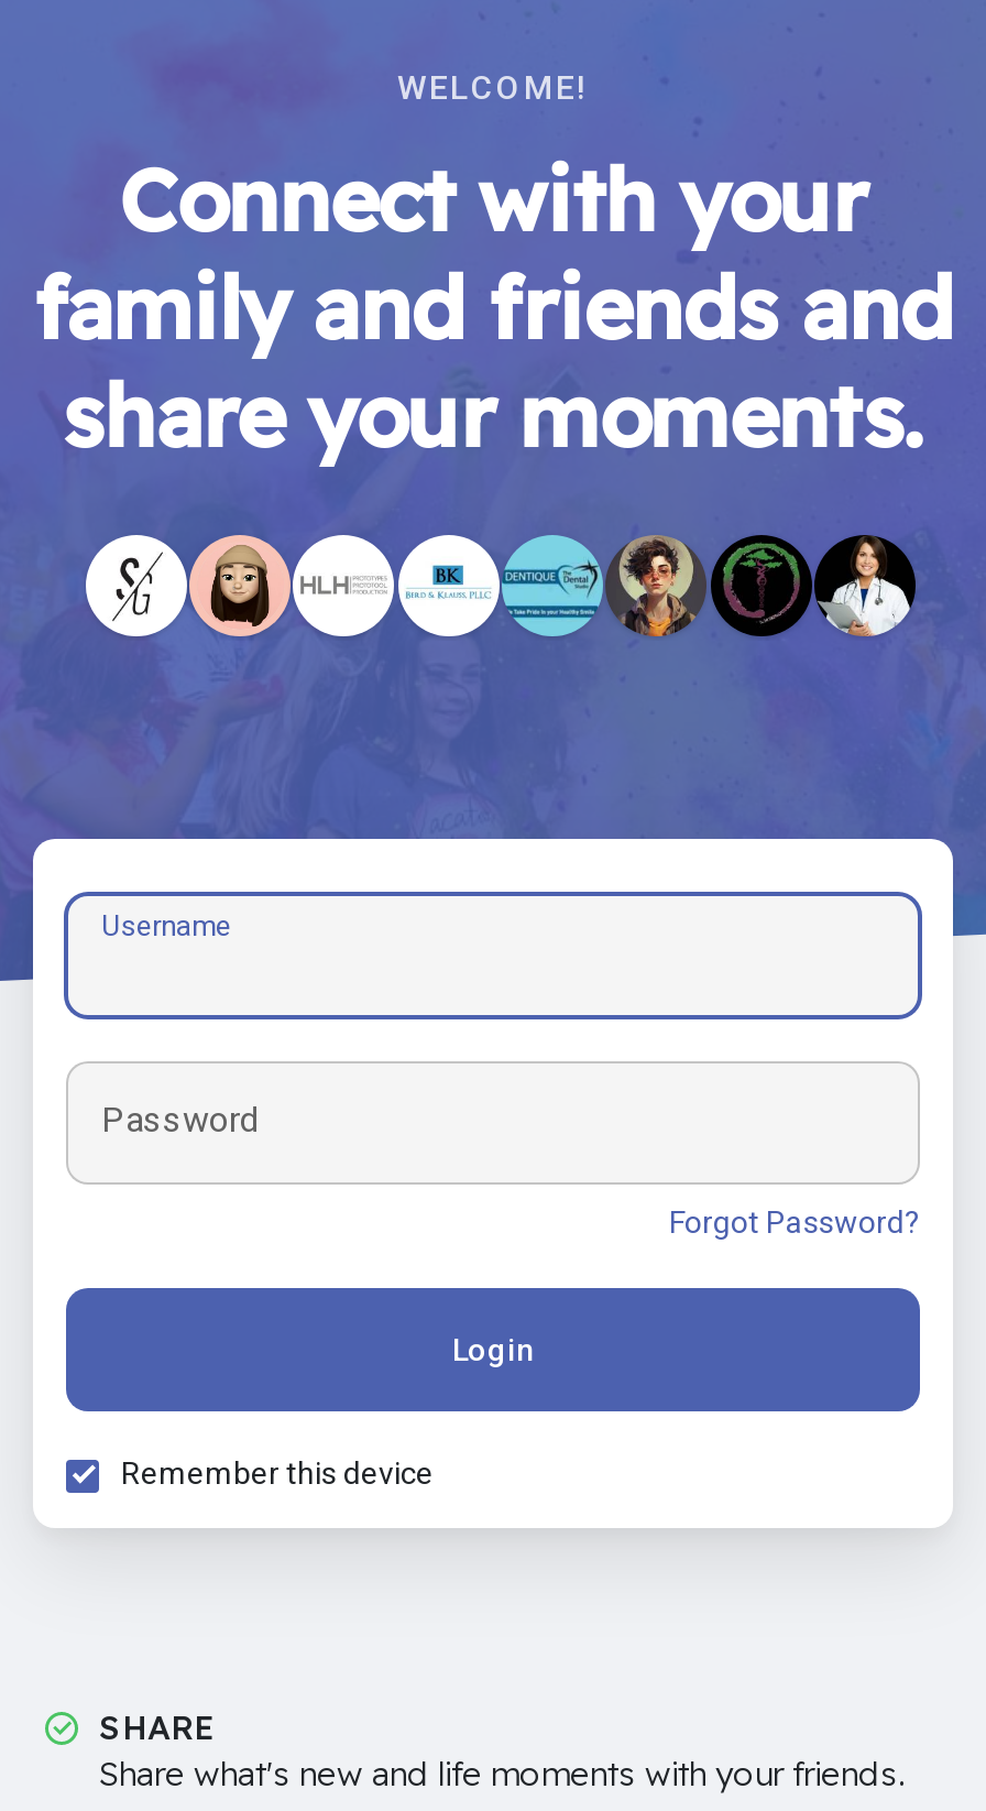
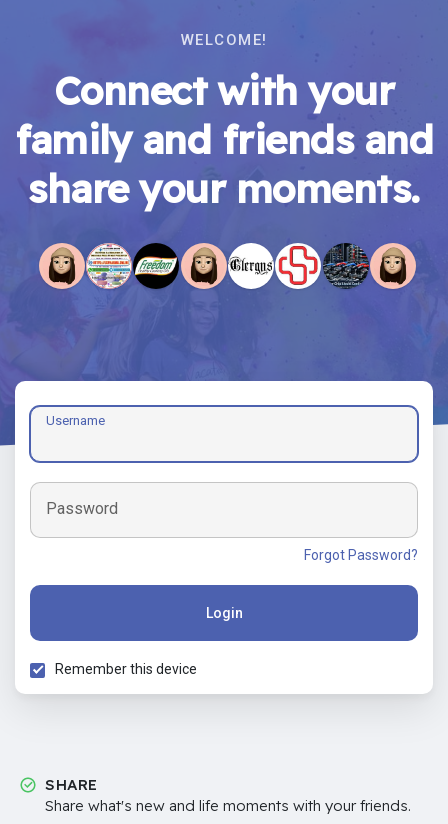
[86,533,918,639] [image] -> [39,242,417,290] [image]

